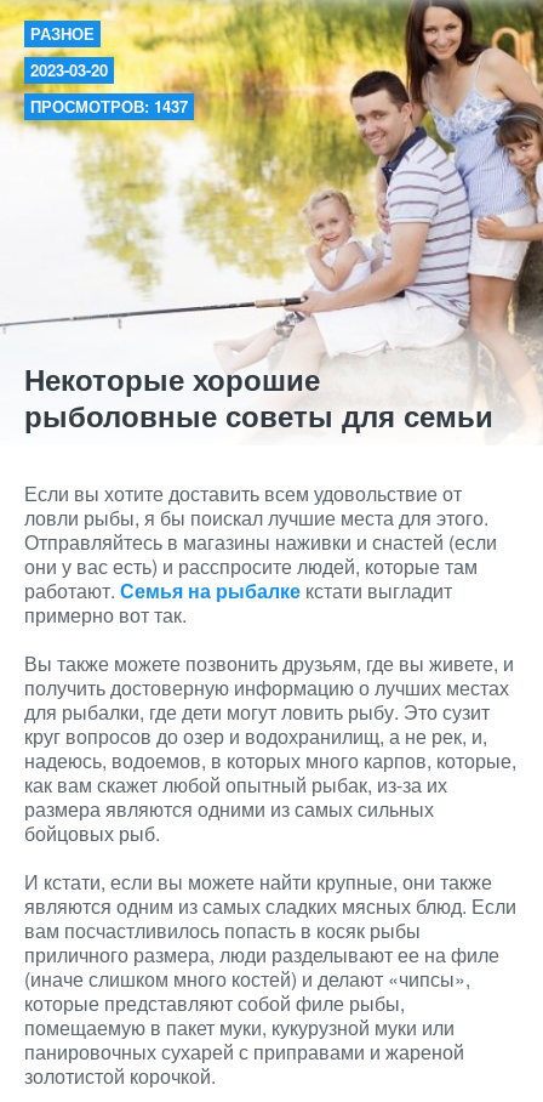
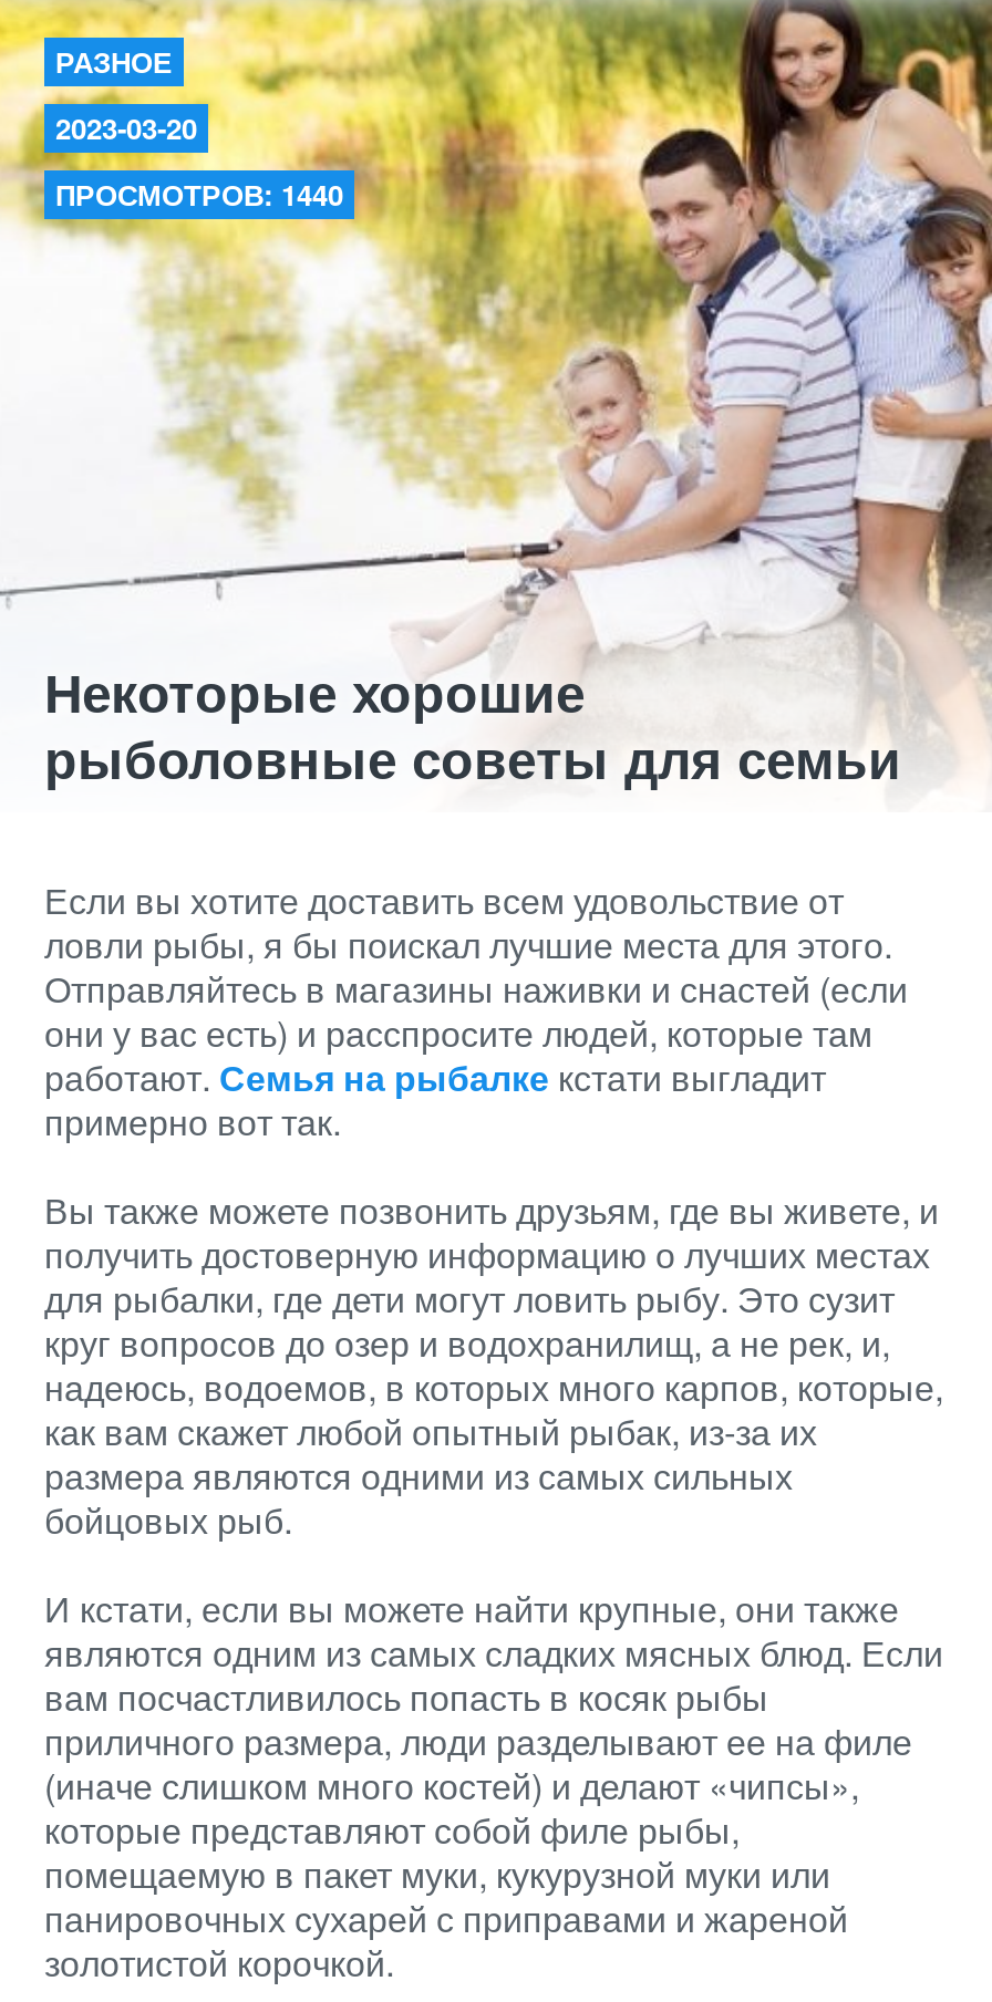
[30,95,188,118] ПРОСМОТРОВ: 1437 -> [55,173,343,215] ПРОСМОТРОВ: 1440

